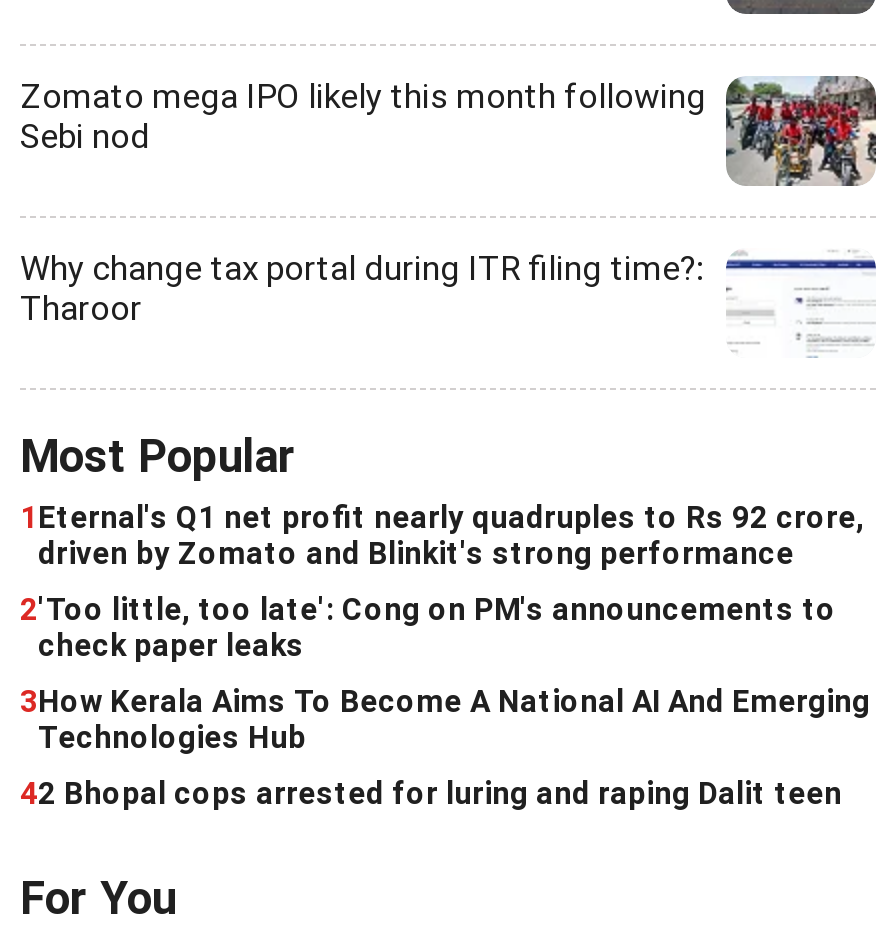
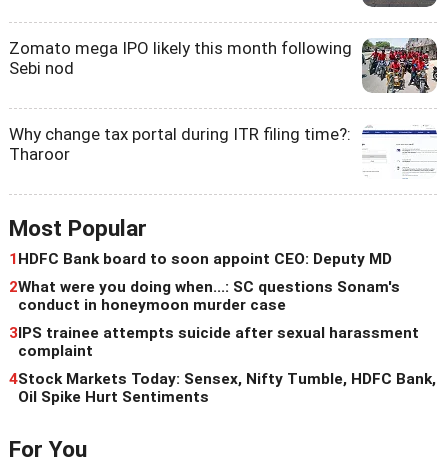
[20,499,864,571] 1 Eternal's Q1 net profit nearly quadruples to Rs 92 crore, | driven by Zomato and Blinkit's strong performance -> [9,250,392,268] 1 HDFC Bank board to soon appoint CEO: Deputy MD
[20,591,836,663] 2'Too little, too late': Cong on PM's announcements to | check paper leaks -> [9,278,400,314] 2What were you doing when...: SC questions Sonam's | conduct in honeymoon murder case
[20,683,870,755] 3How Kerala Aims To Become A National AI And Emerging | Technologies Hub -> [9,324,419,360] 3IPS trainee attempts suicide after sexual harassment | complaint
[20,775,842,811] 42 Bhopal cops arrested for luring and raping Dalit teen -> [9,370,436,406] 4Stock Markets Today: Sensex, Nifty Tumble, HDFC Bank, | Oil Spike Hurt Sentiments

